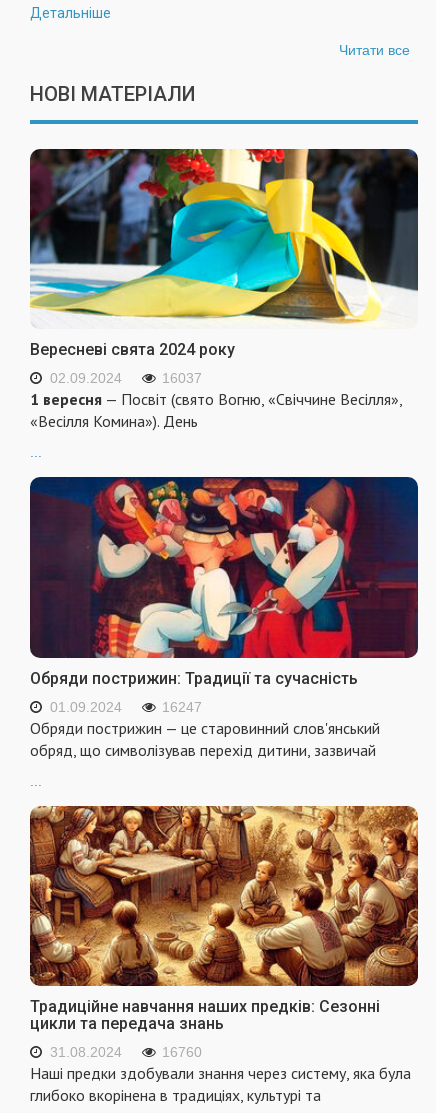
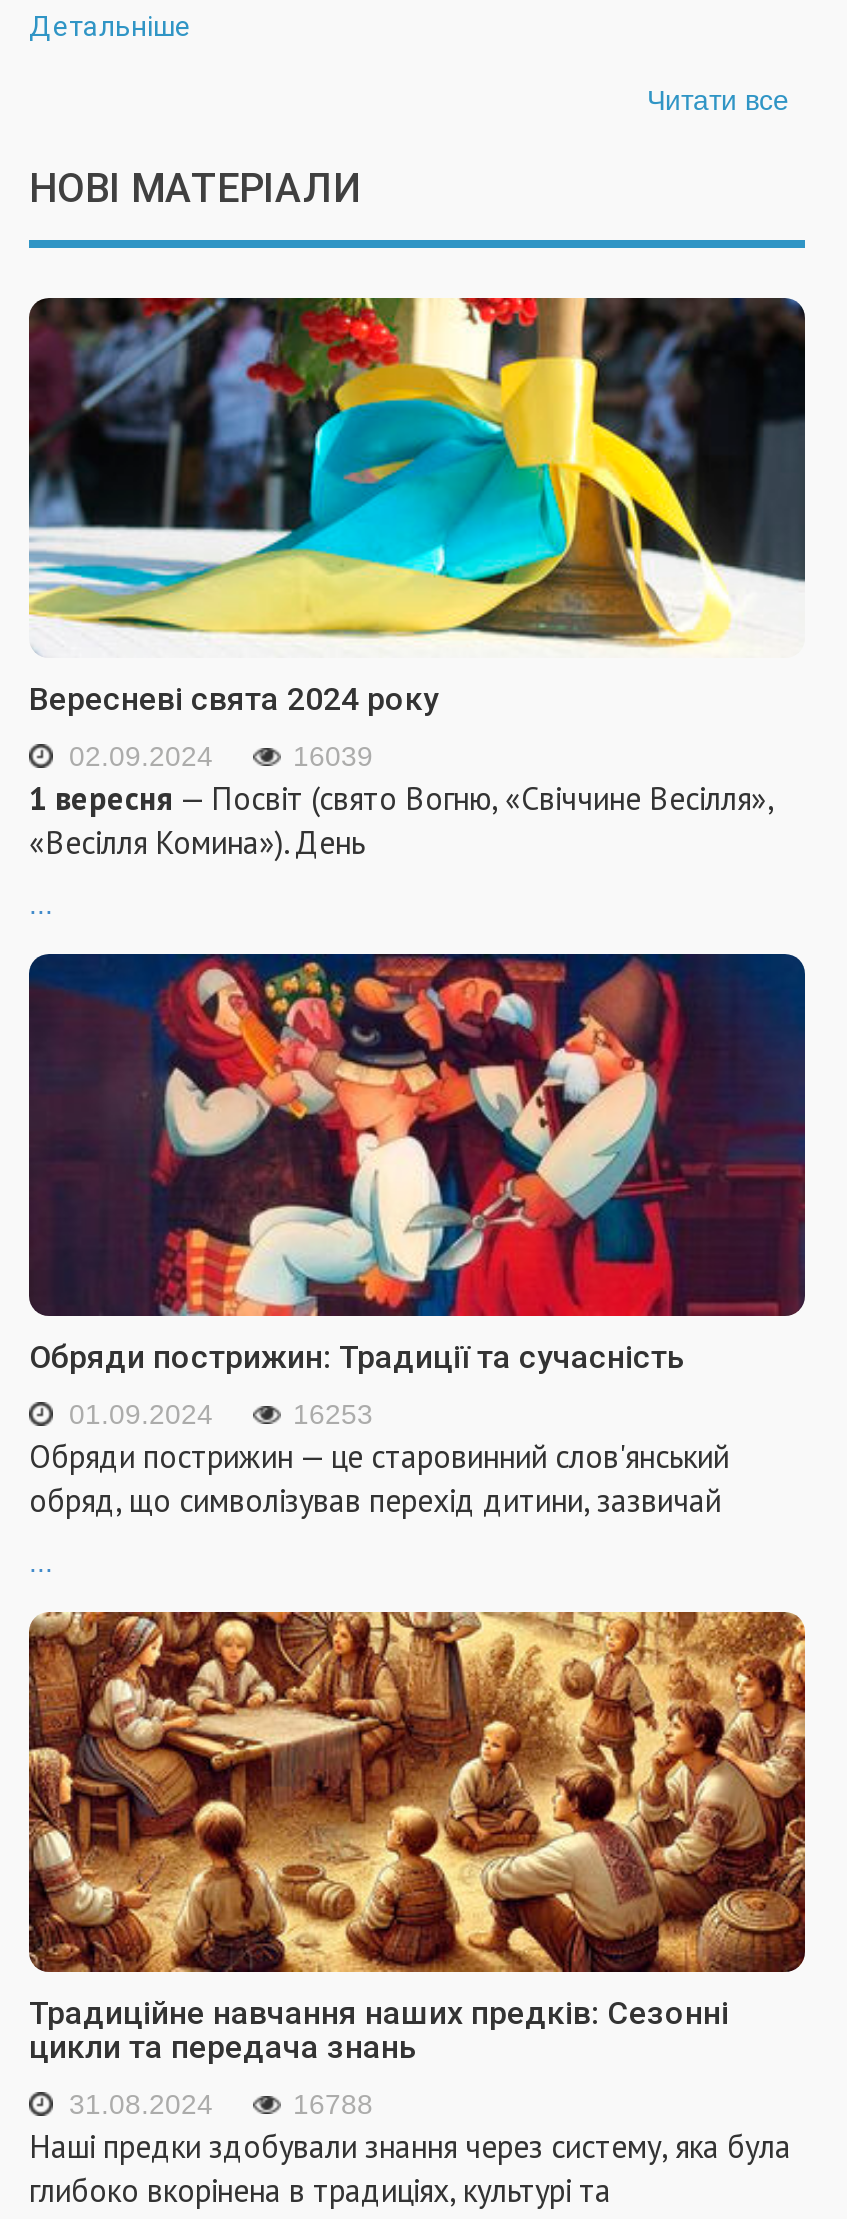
[162,370,202,386] 16037 -> [293,741,373,773] 16039
[162,699,202,715] 16247 -> [293,1397,373,1429] 16253
[162,1044,202,1060] 16760 -> [293,2088,373,2120] 16788

